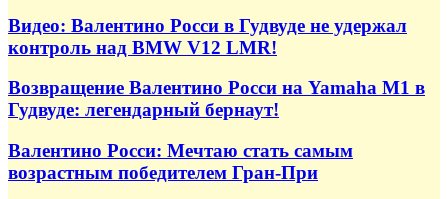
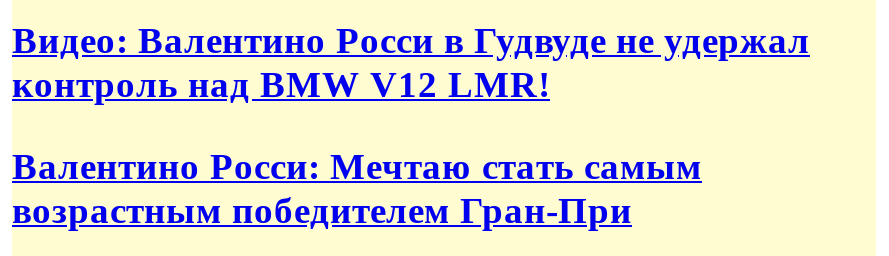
[8,77,425,120] Возвращение Валентино Росси на Yamaha M1 в | Гудвуде: легендарный бернаут! -> none

